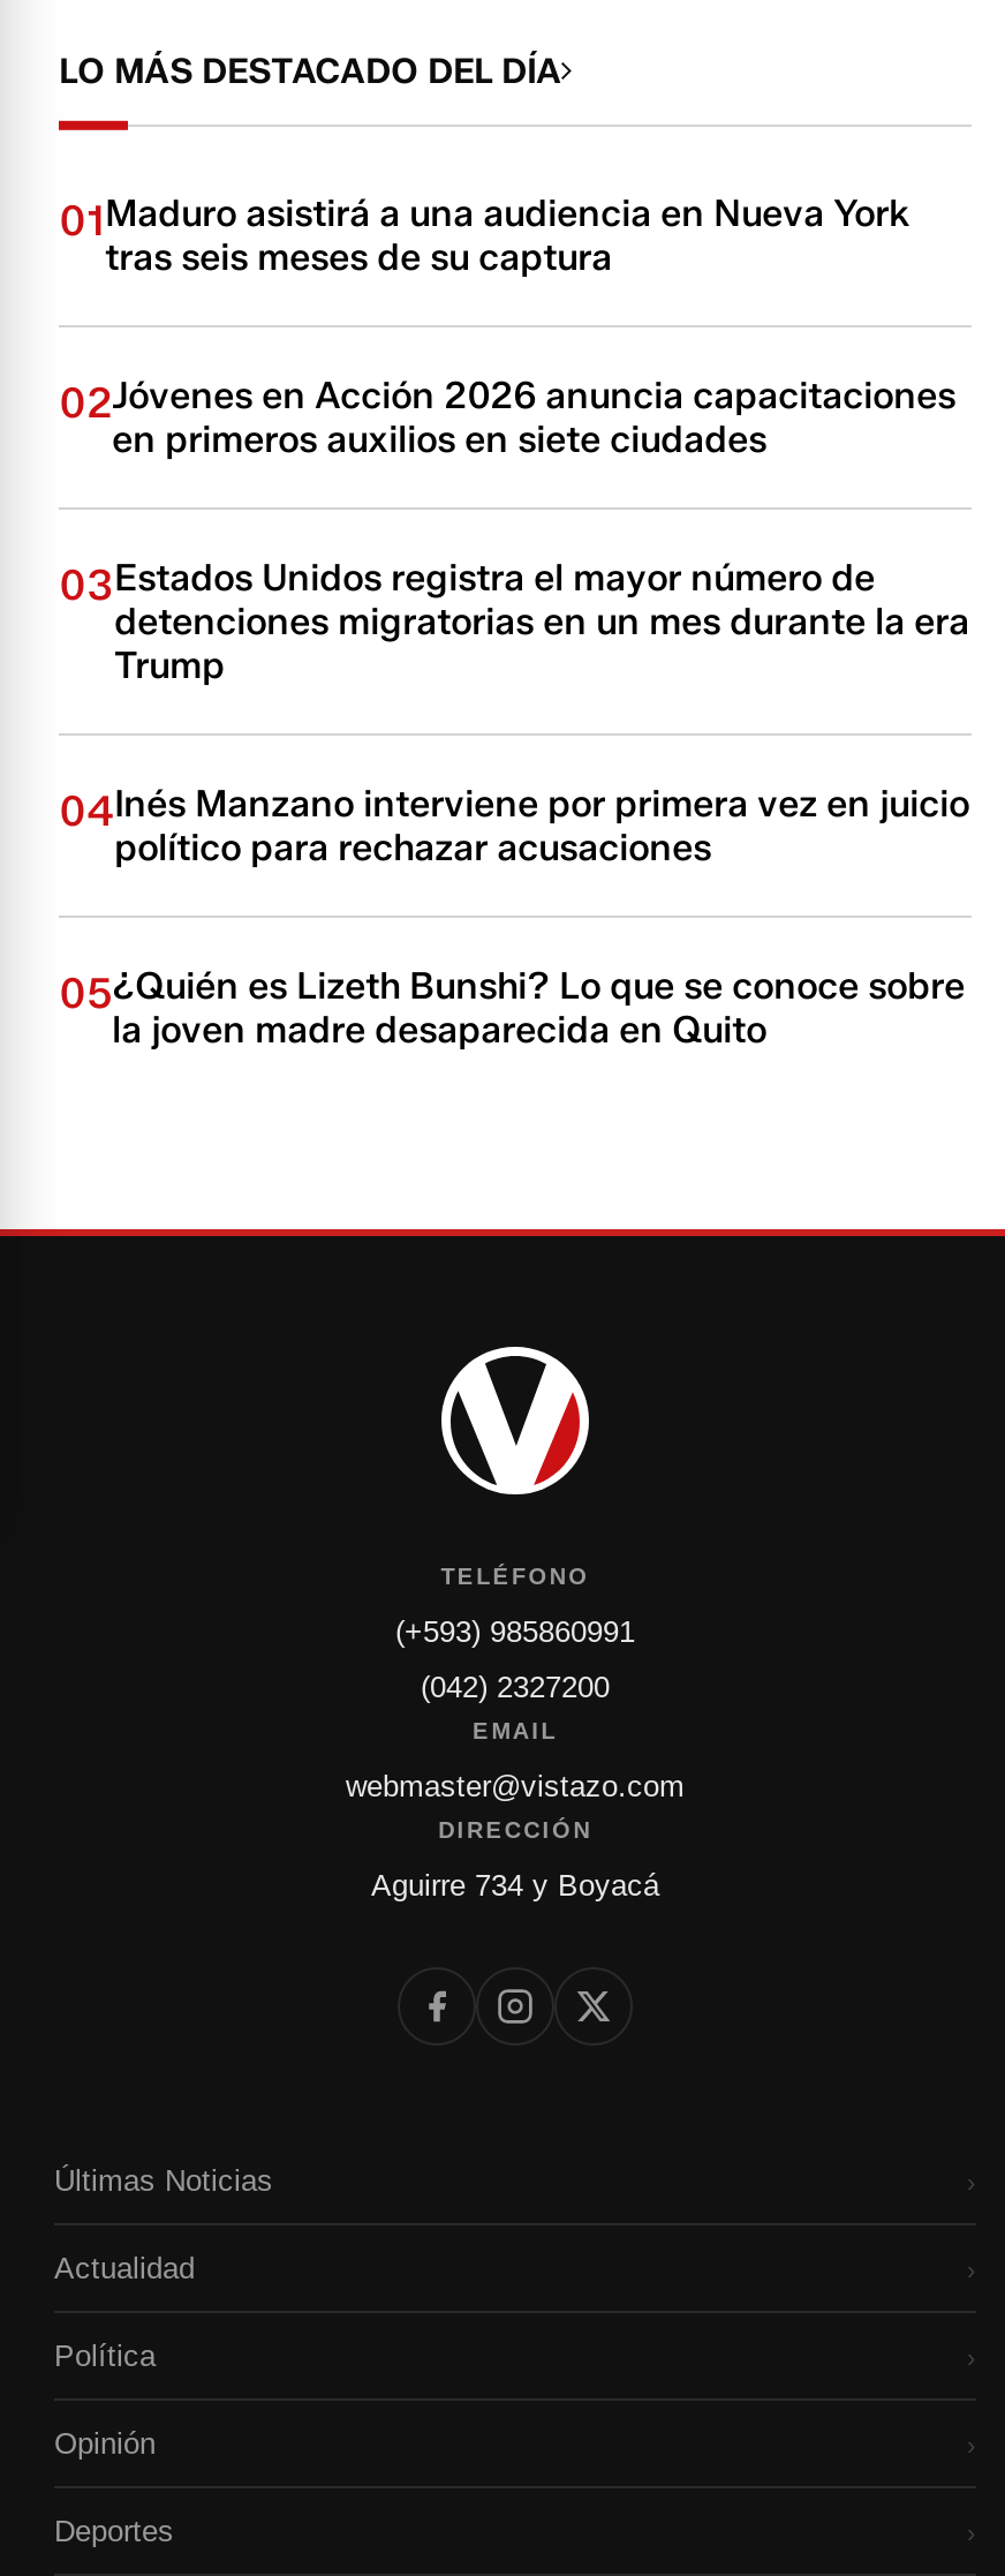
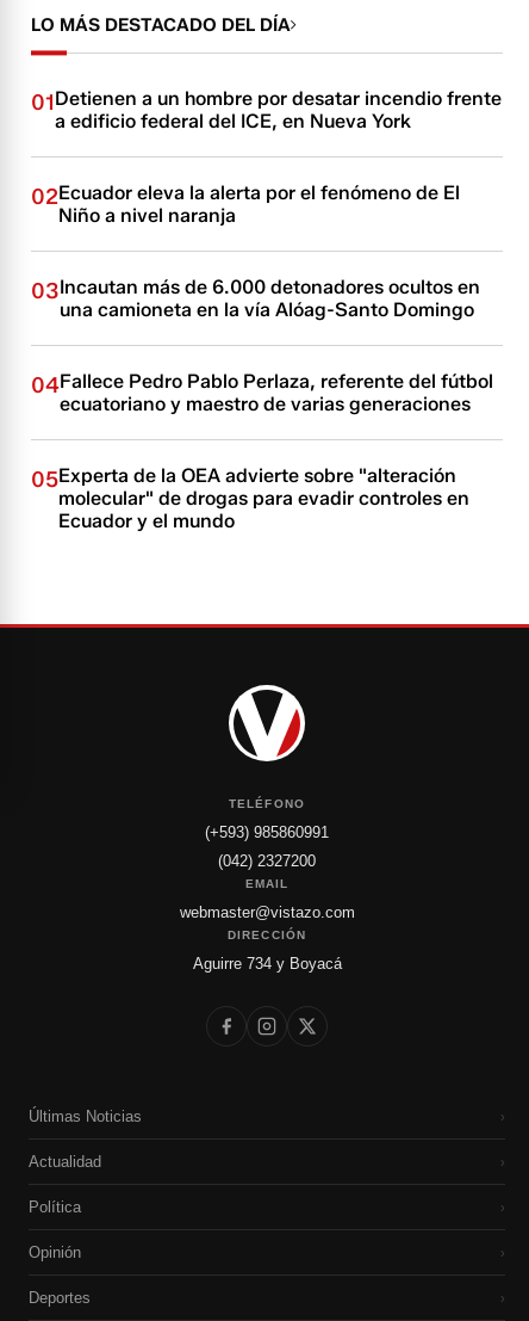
[59,191,910,279] 01Maduro asistirá a una audiencia en Nueva York | tras seis meses de su captura -> [31,87,502,132] 01Detienen a un hombre por desatar incendio frente | a edificio federal del ICE, en Nueva York
[59,374,956,461] 02Jóvenes en Acción 2026 anuncia capacitaciones | en primeros auxilios en siete ciudades -> [31,181,460,227] 02Ecuador eleva la alerta por el fenómeno de El | Niño a nivel naranja
[59,556,970,687] 03Estados Unidos registra el mayor número de | detenciones migratorias en un mes durante la era | Trump -> [31,276,480,321] 03Incautan más de 6.000 detonadores ocultos en | una camioneta en la vía Alóag-Santo Domingo
[59,782,970,869] 04Inés Manzano interviene por primera vez en juicio | político para rechazar acusaciones -> [31,370,493,415] 04Fallece Pedro Pablo Perlaza, referente del fútbol | ecuatoriano y maestro de varias generaciones
[59,964,965,1052] 05¿Quién es Lizeth Bunshi? Lo que se conoce sobre | la joven madre desaparecida en Quito -> [31,464,470,532] 05Experta de la OEA advierte sobre "alteración | molecular" de drogas para evadir controles en | Ecuador y el mundo

